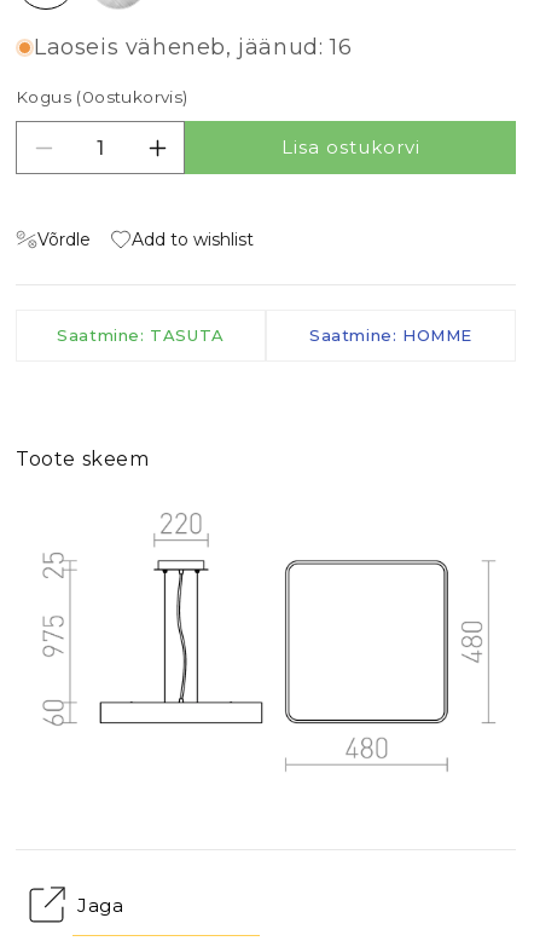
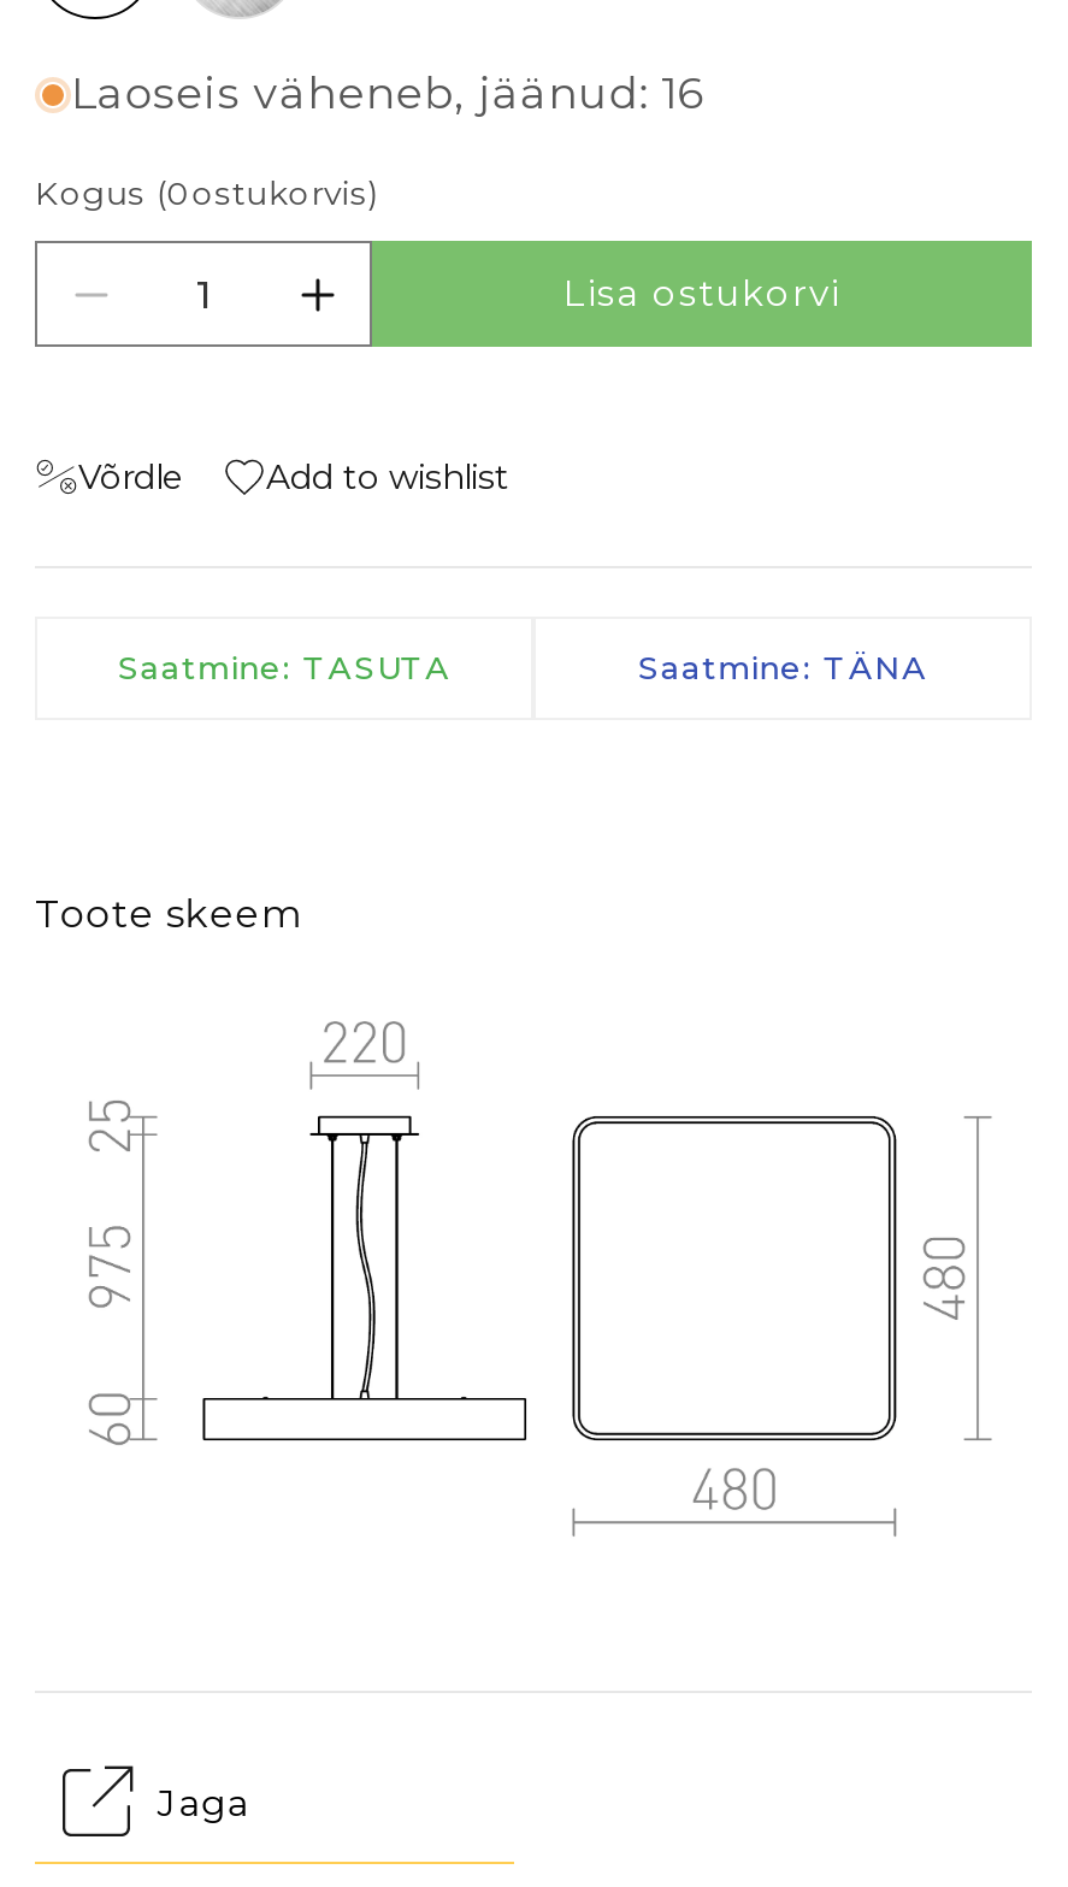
[309,325,472,345] Saatmine: HOMME -> [638,648,928,686] Saatmine: TÄNA

